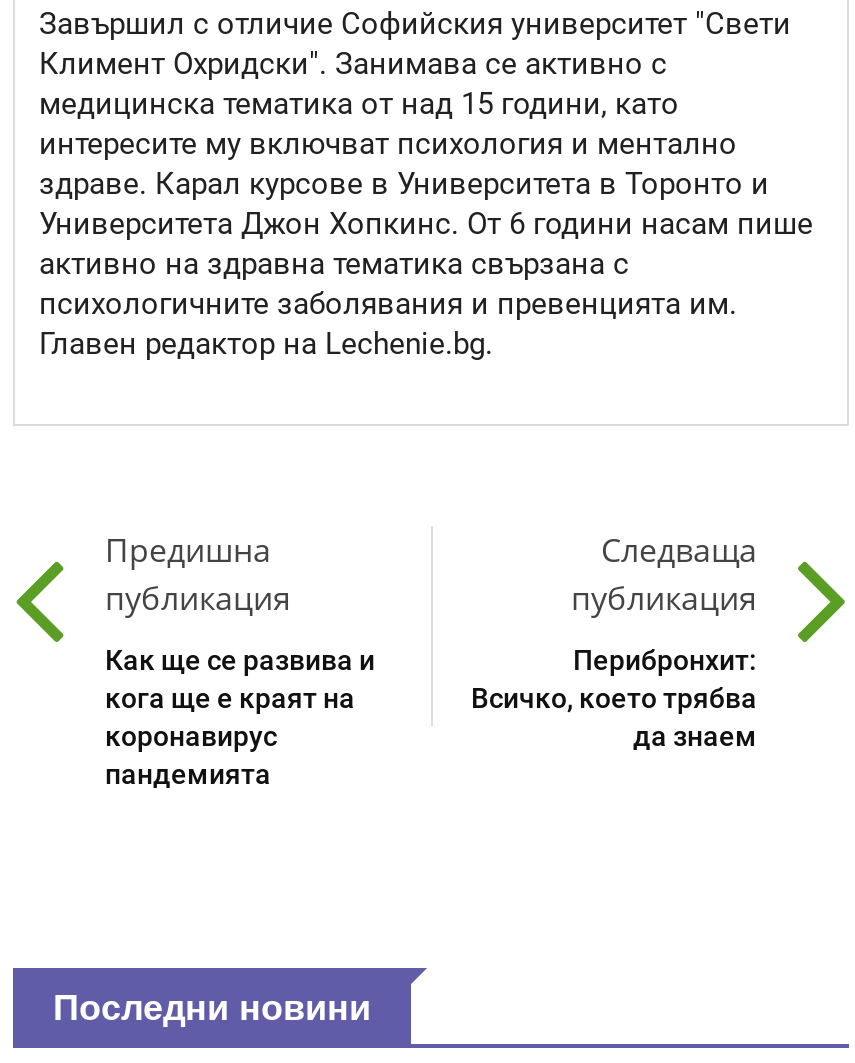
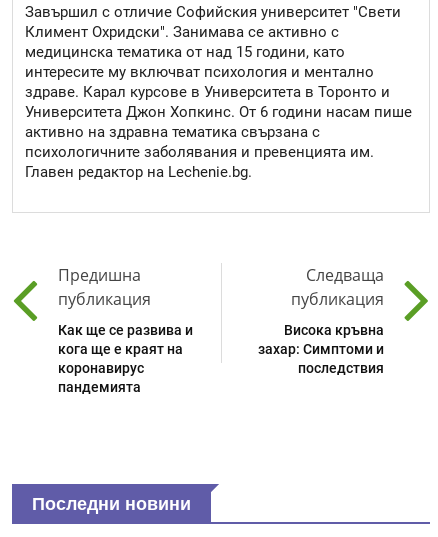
[471,644,757,752] Перибронхит: | Всичко, което трябва | да знаем -> [258,322,384,376] Висока кръвна | захар: Симптоми и | последствия

